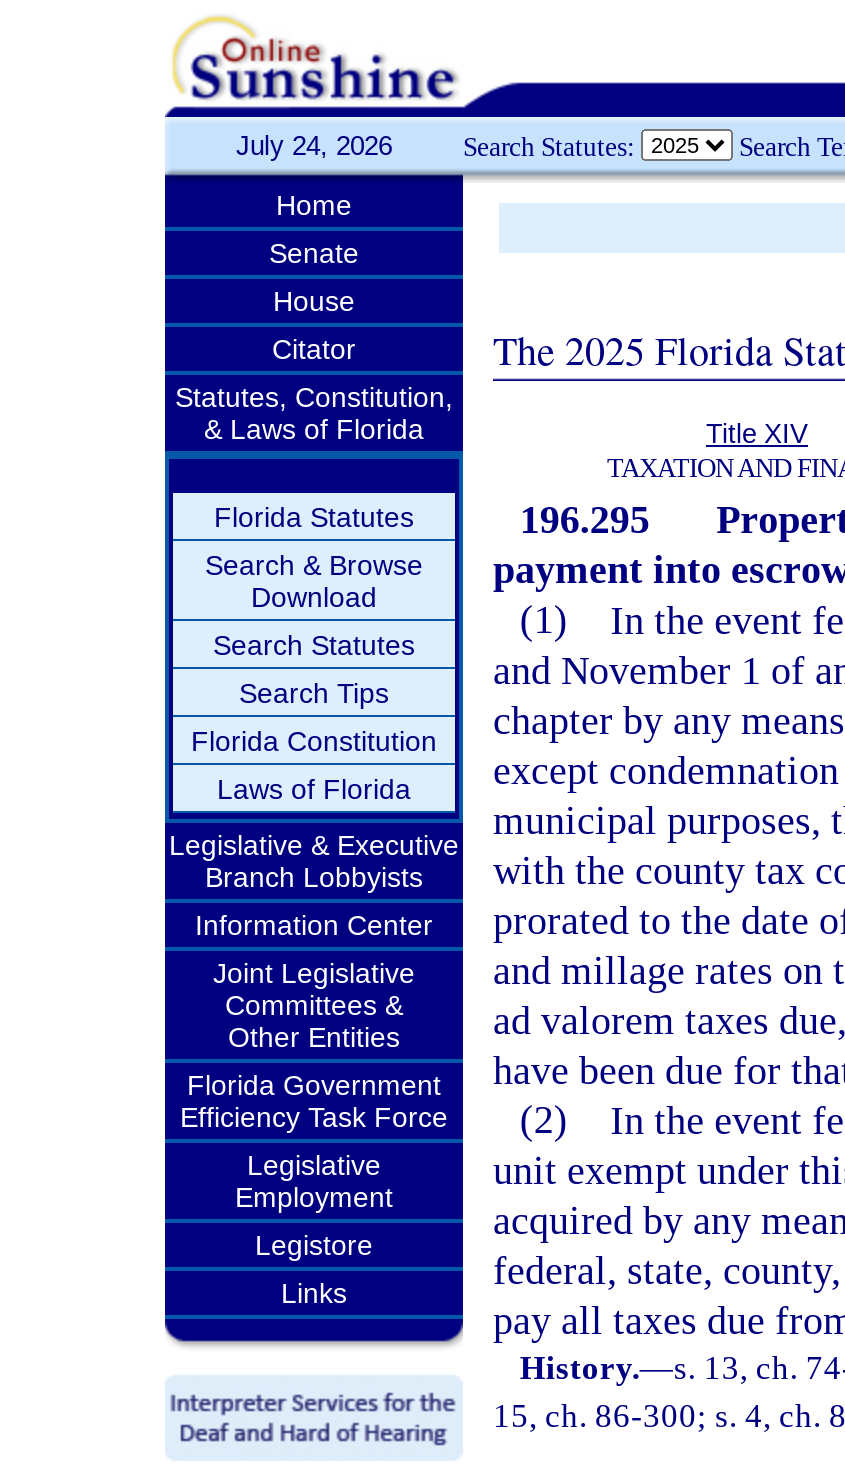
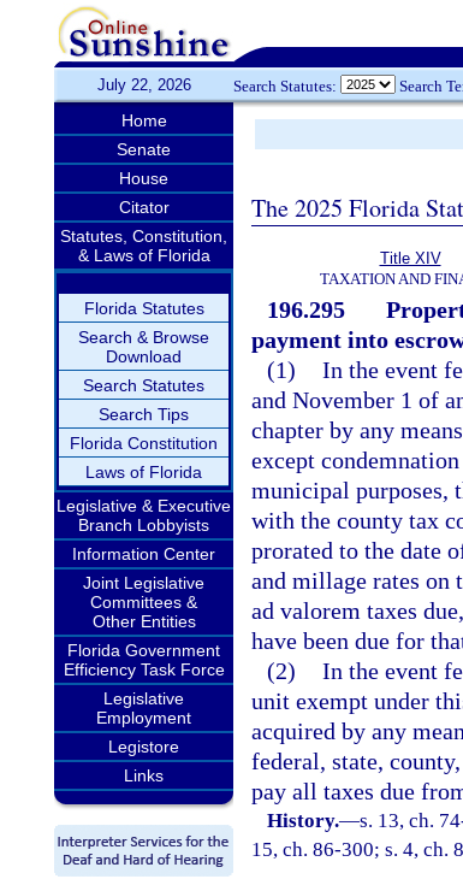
[236,131,392,161] July 24, 2026 -> [97,76,191,94] July 22, 2026

